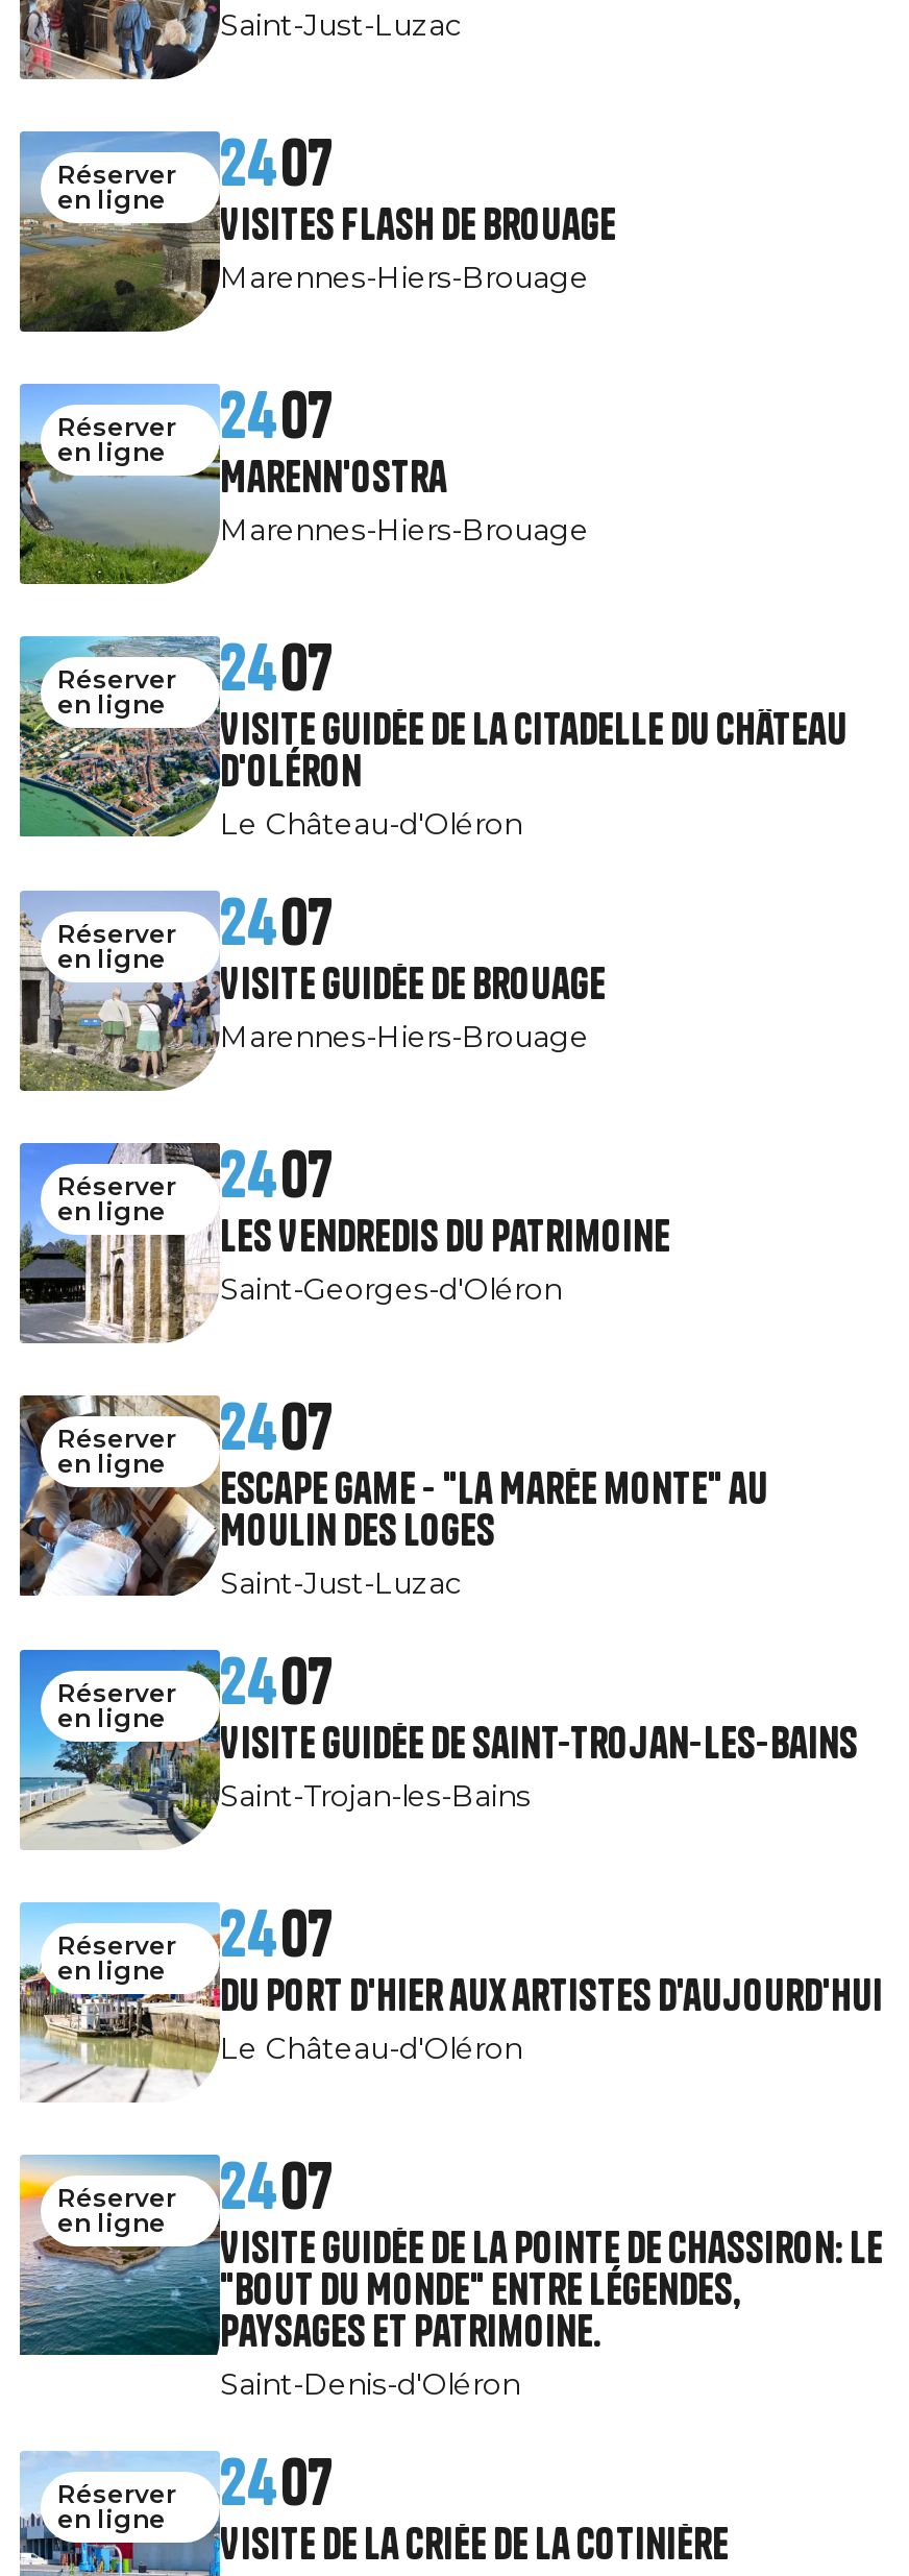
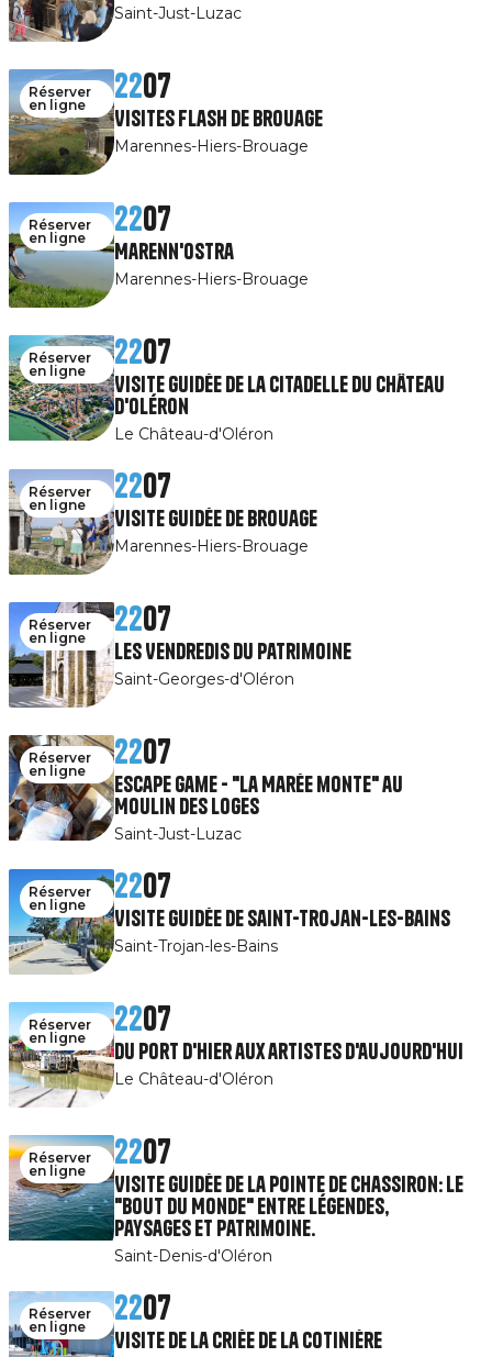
[57,123,616,251] Réserver en ligne 2407 Visites Flash de Brouage -> [29,65,323,132] Réserver en ligne 2207 Visites Flash de Brouage
[220,376,335,455] 2407 -> [114,198,171,240] 2207
[220,628,335,707] 2407 -> [114,331,171,373] 2207
[57,883,606,1010] Réserver en ligne 2407 Visite guidée de Brouage -> [29,465,317,532] Réserver en ligne 2207 Visite guidée de Brouage
[220,1135,335,1214] 2407 -> [114,598,171,640] 2207
[220,1387,335,1467] 2407 -> [114,731,171,773] 2207
[220,1642,335,1721] 2407 -> [114,865,171,907] 2207
[57,1894,883,2021] Réserver en ligne 2407 Du port d'hier aux artistes d'aujourd'hui -> [29,998,463,1065] Réserver en ligne 2207 Du port d'hier aux artistes d'aujourd'hui
[220,2147,335,2226] 2407 -> [114,1131,171,1173] 2207
[57,2443,729,2570] Réserver en ligne 2407 Visite de la Criée de la Cotinière -> [29,1287,382,1354] Réserver en ligne 2207 Visite de la Criée de la Cotinière

